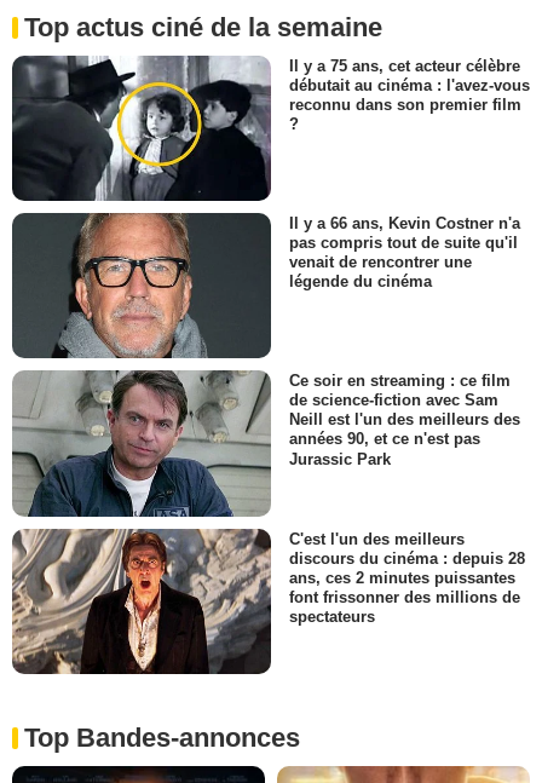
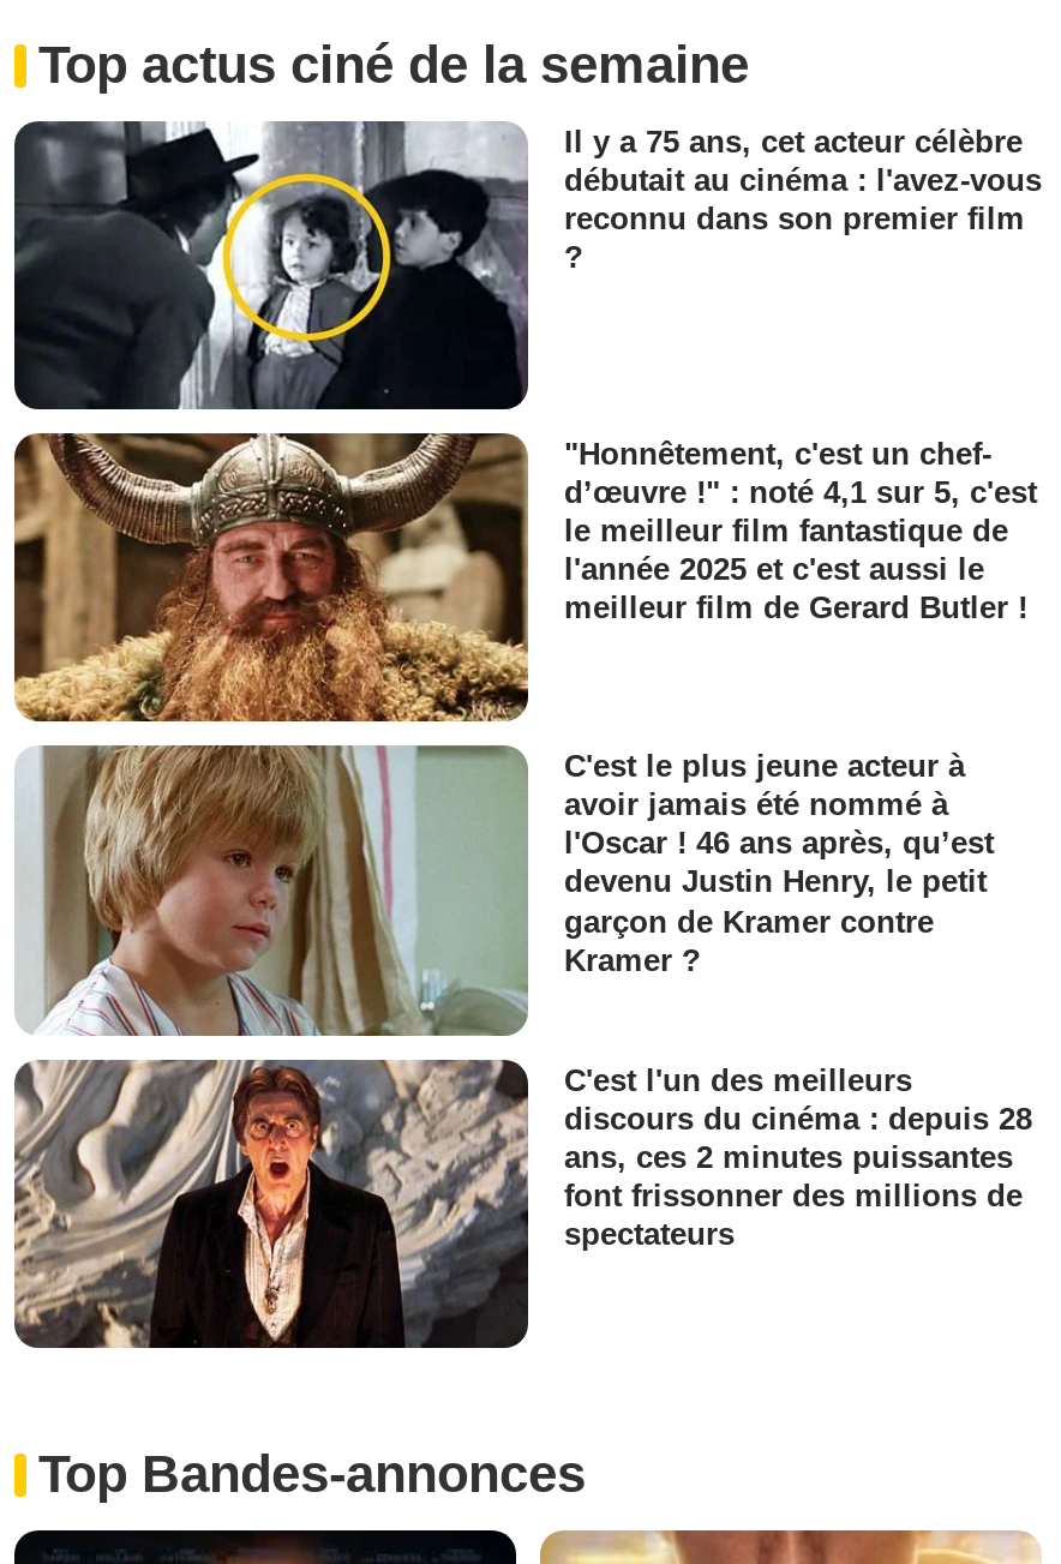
[11,212,520,359] [image] | Il y a 66 ans, Kevin Costner n'a | pas compris tout de suite qu'il | venait de rencontrer une | légende du cinéma -> [12,431,1037,724] [image] | "Honnêtement, c'est un chef- | d’œuvre !" : noté 4,1 sur 5, c'est | le meilleur film fantastique de | l'année 2025 et c'est aussi le | meilleur film de Gerard Butler !
[12,370,520,518] [image] | Ce soir en streaming : ce film | de science-fiction avec Sam | Neill est l'un des meilleurs des | années 90, et ce n'est pas | Jurassic Park -> [17,745,994,1038] [image] | C'est le plus jeune acteur à | avoir jamais été nommé à | l'Oscar ! 46 ans après, qu’est | devenu Justin Henry, le petit | garçon de Kramer contre | Kramer ?

